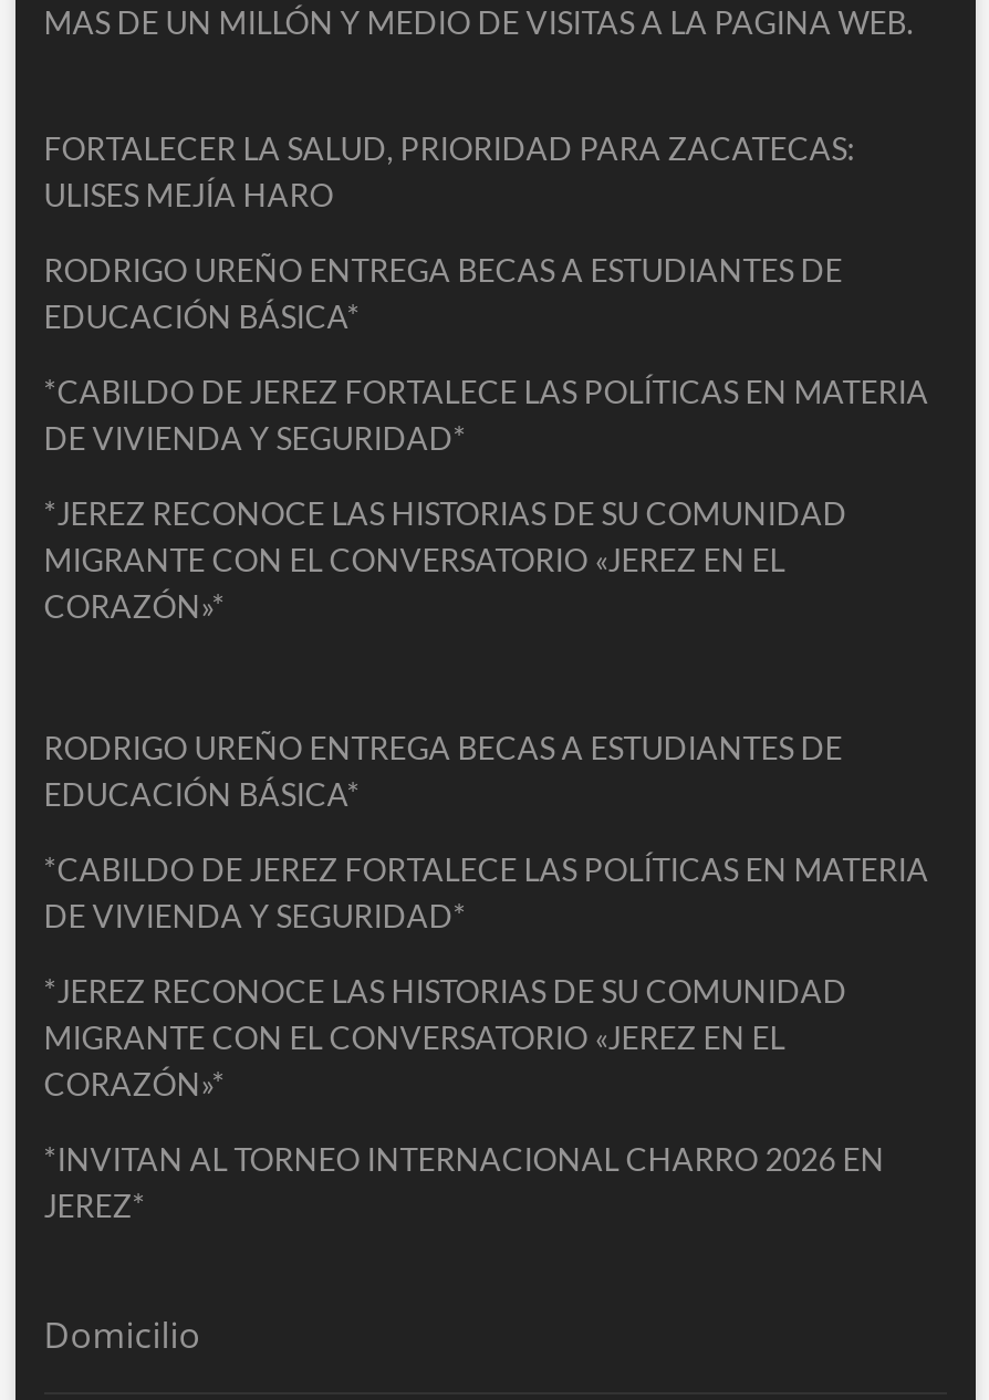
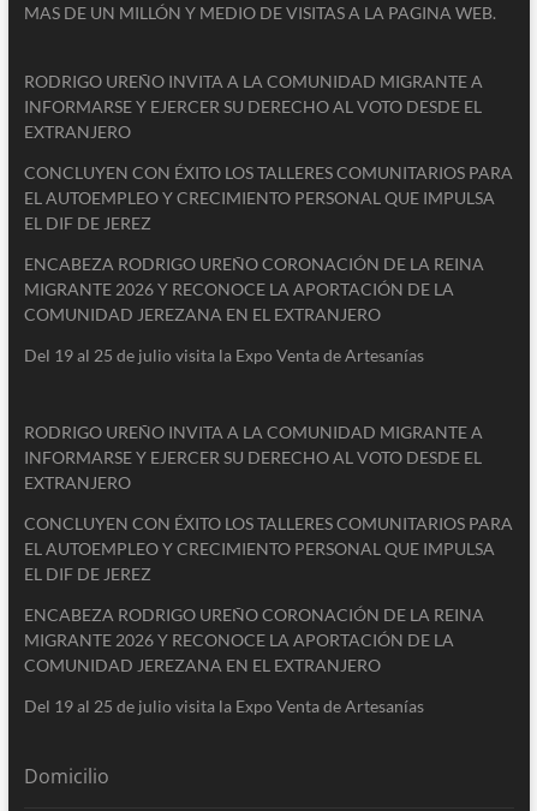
[44,130,856,214] FORTALECER LA SALUD, PRIORIDAD PARA ZACATECAS: | ULISES MEJÍA HARO -> [24,71,483,142] RODRIGO UREÑO INVITA A LA COMUNIDAD MIGRANTE A | INFORMARSE Y EJERCER SU DERECHO AL VOTO DESDE EL | EXTRANJERO
[44,252,843,336] RODRIGO UREÑO ENTREGA BECAS A ESTUDIANTES DE | EDUCACIÓN BÁSICA* -> [24,162,513,233] CONCLUYEN CON ÉXITO LOS TALLERES COMUNITARIOS PARA | EL AUTOEMPLEO Y CRECIMIENTO PERSONAL QUE IMPULSA | EL DIF DE JEREZ
[44,374,929,458] *CABILDO DE JEREZ FORTALECE LAS POLÍTICAS EN MATERIA | DE VIVIENDA Y SEGURIDAD* -> [24,253,484,324] ENCABEZA RODRIGO UREÑO CORONACIÓN DE LA REINA | MIGRANTE 2026 Y RECONOCE LA APORTACIÓN DE LA | COMUNIDAD JEREZANA EN EL EXTRANJERO
[44,495,847,626] *JEREZ RECONOCE LAS HISTORIAS DE SU COMUNIDAD | MIGRANTE CON EL CONVERSATORIO «JEREZ EN EL | CORAZÓN»* -> [24,345,424,365] Del 19 al 25 de julio visita la Expo Venta de Artesanías
[44,730,843,814] RODRIGO UREÑO ENTREGA BECAS A ESTUDIANTES DE | EDUCACIÓN BÁSICA* -> [24,422,483,492] RODRIGO UREÑO INVITA A LA COMUNIDAD MIGRANTE A | INFORMARSE Y EJERCER SU DERECHO AL VOTO DESDE EL | EXTRANJERO
[44,851,929,935] *CABILDO DE JEREZ FORTALECE LAS POLÍTICAS EN MATERIA | DE VIVIENDA Y SEGURIDAD* -> [24,513,513,584] CONCLUYEN CON ÉXITO LOS TALLERES COMUNITARIOS PARA | EL AUTOEMPLEO Y CRECIMIENTO PERSONAL QUE IMPULSA | EL DIF DE JEREZ
[44,973,847,1103] *JEREZ RECONOCE LAS HISTORIAS DE SU COMUNIDAD | MIGRANTE CON EL CONVERSATORIO «JEREZ EN EL | CORAZÓN»* -> [24,604,484,675] ENCABEZA RODRIGO UREÑO CORONACIÓN DE LA REINA | MIGRANTE 2026 Y RECONOCE LA APORTACIÓN DE LA | COMUNIDAD JEREZANA EN EL EXTRANJERO
[44,1141,885,1225] *INVITAN AL TORNEO INTERNACIONAL CHARRO 2026 EN | JEREZ* -> [24,696,424,716] Del 19 al 25 de julio visita la Expo Venta de Artesanías

